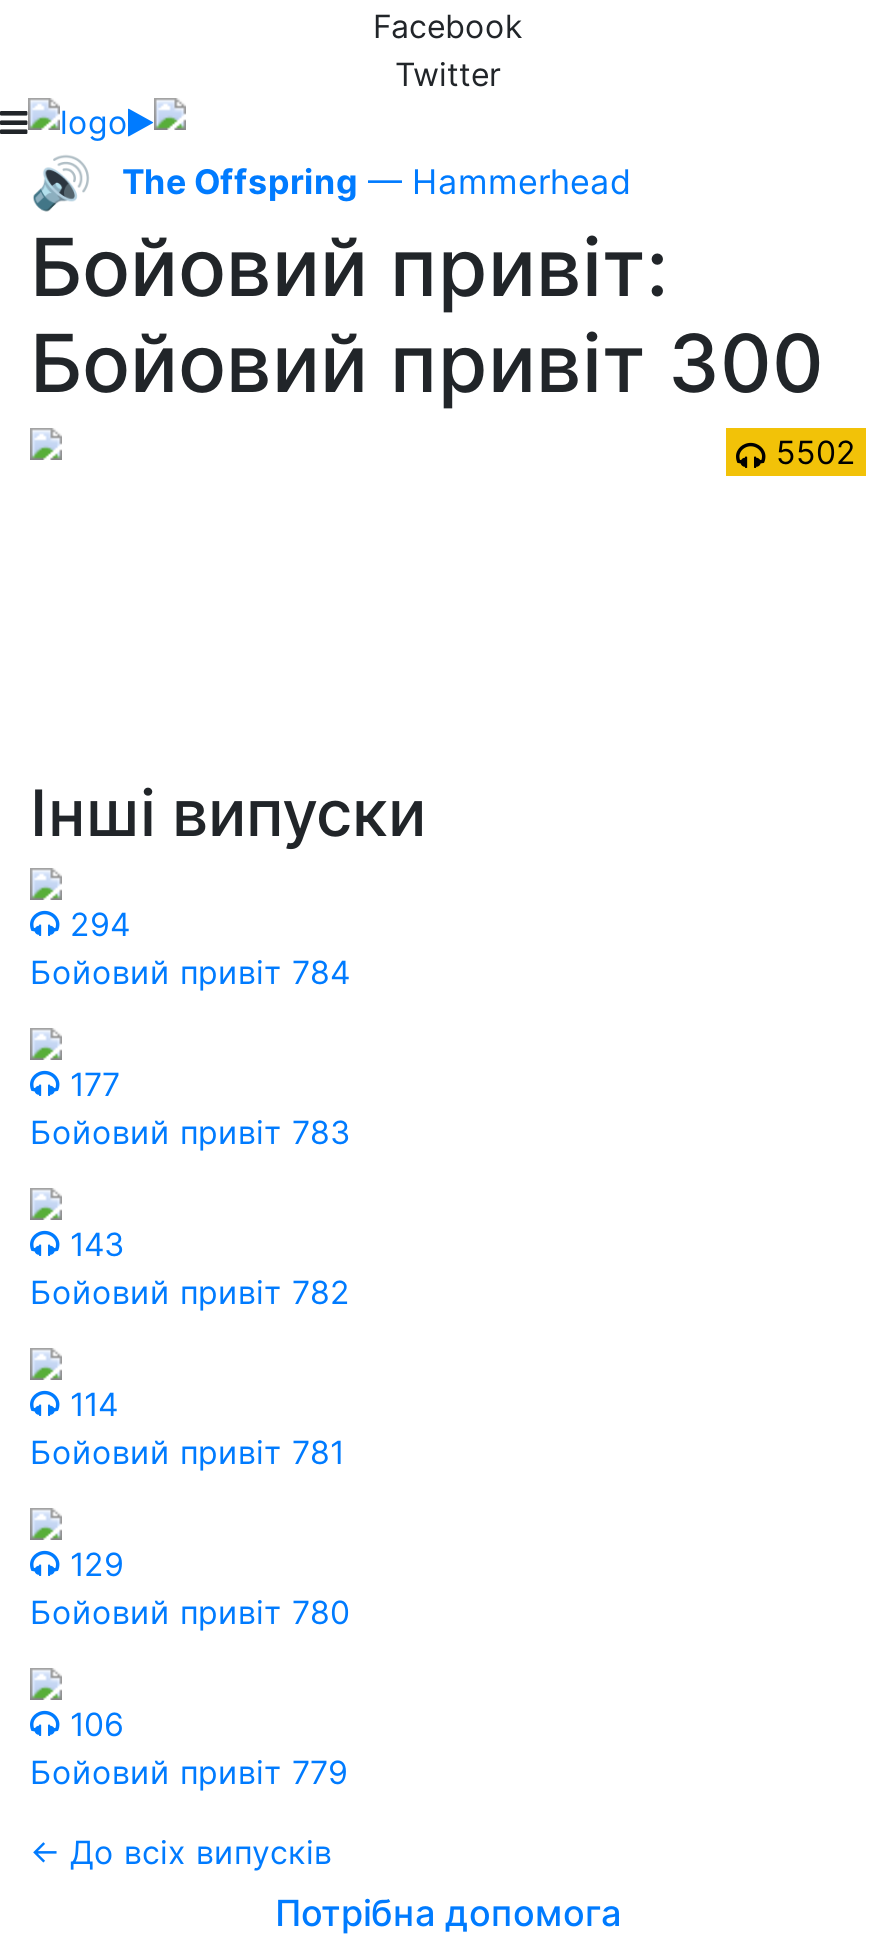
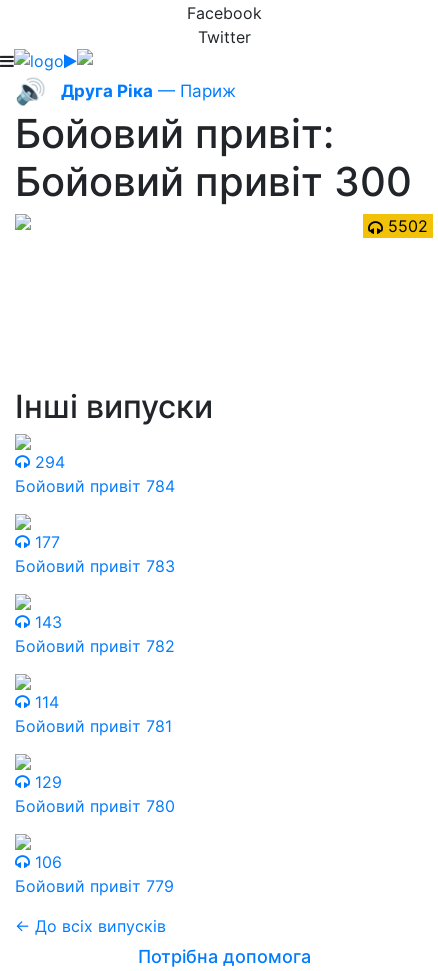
[122,162,632,202] The Offspring — Hammerhead -> [61,81,236,101] Друга Ріка — Париж

